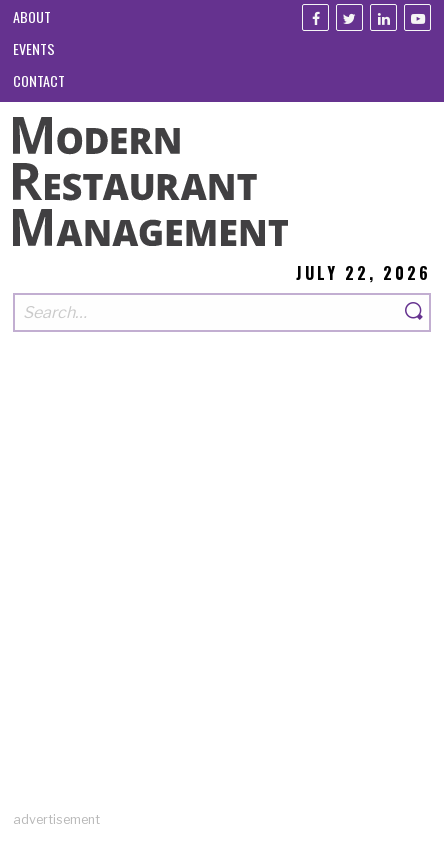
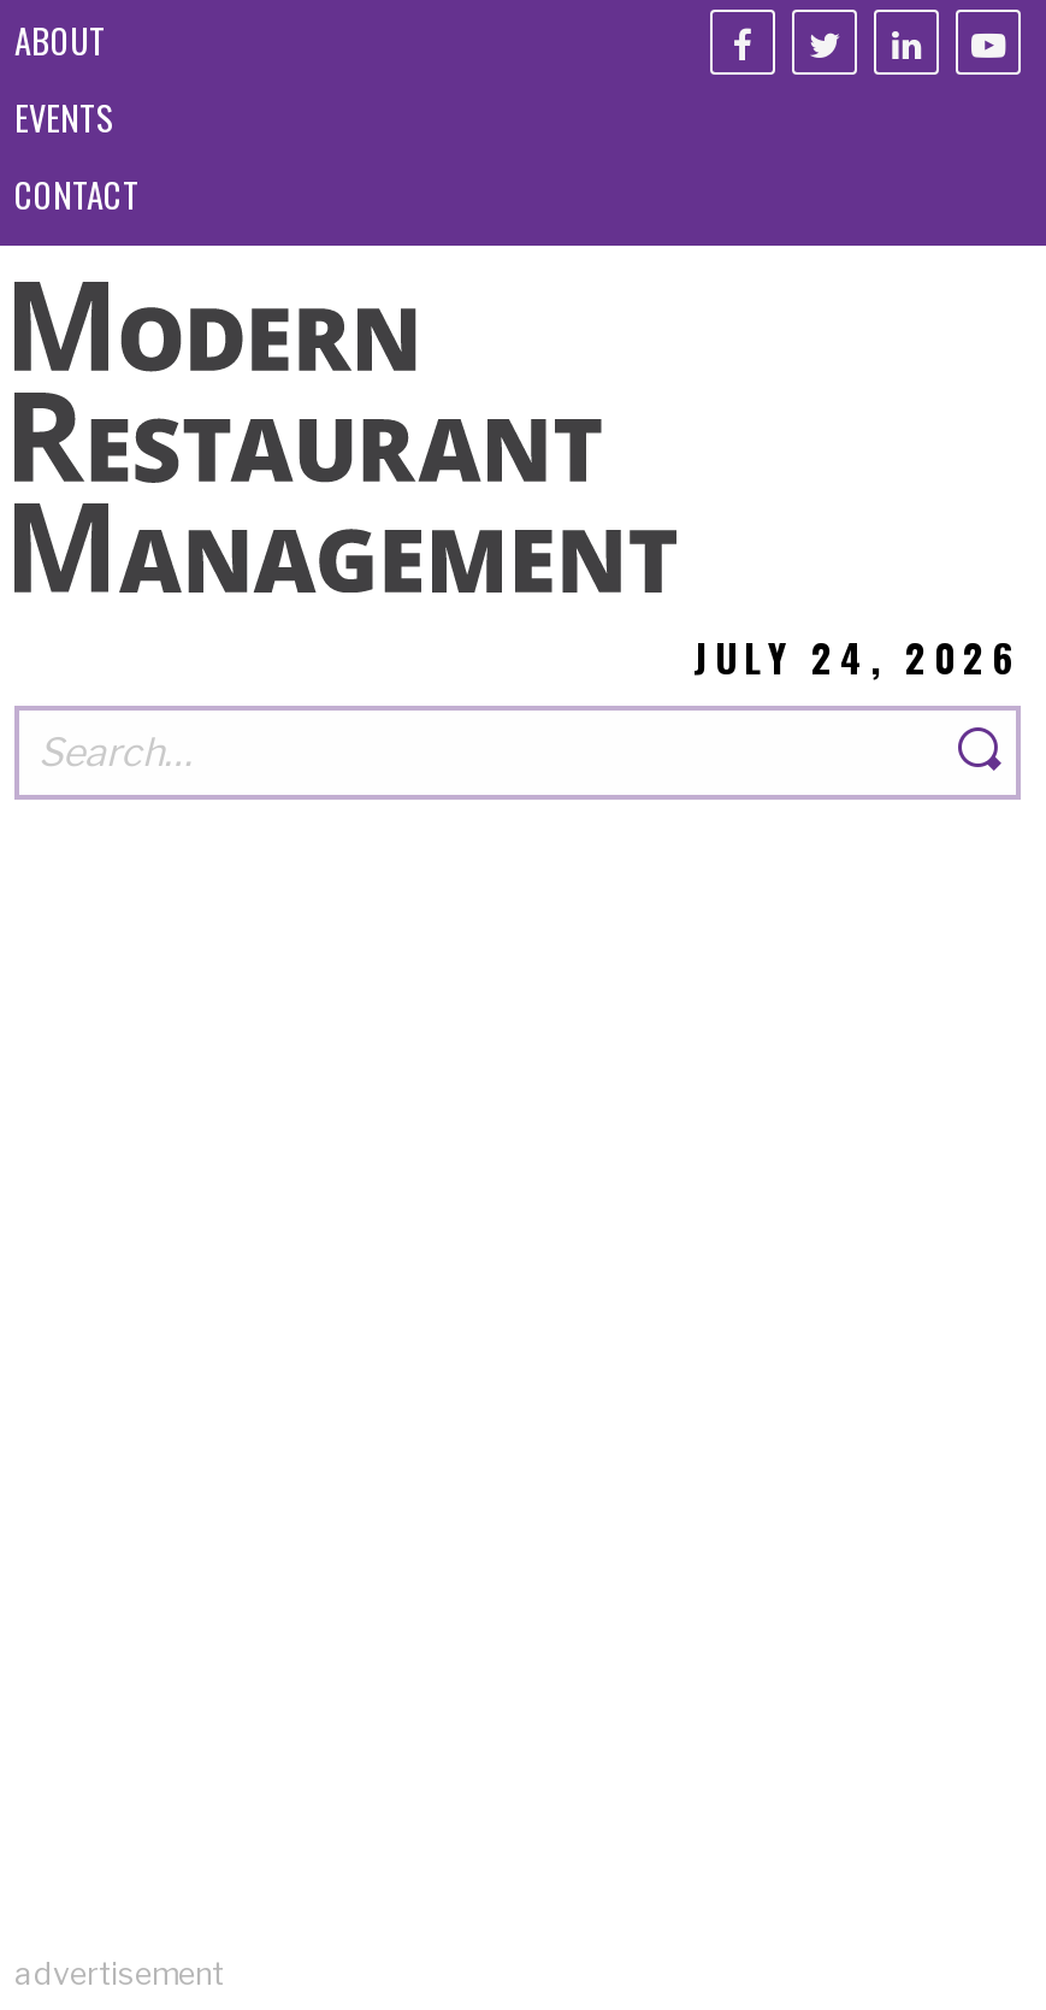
[296,261,431,285] JULY 22, 2026 -> [693,628,1021,686] JULY 24, 2026

